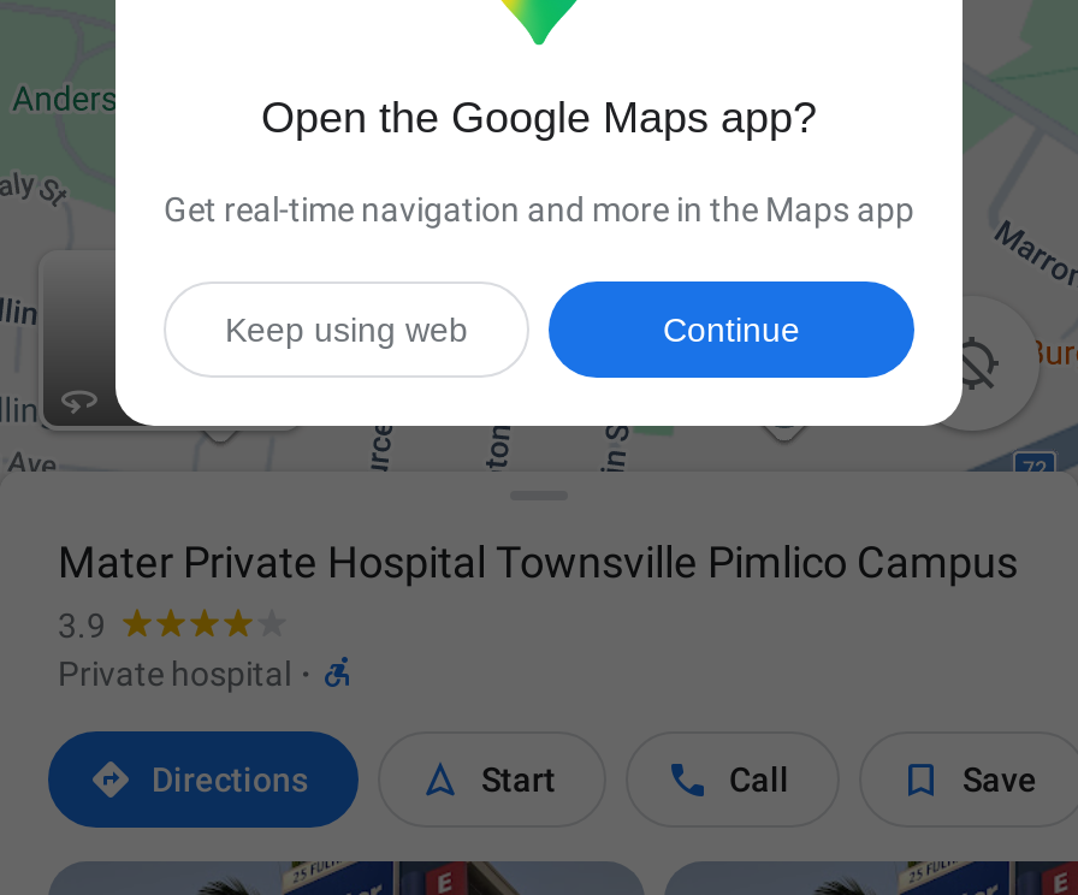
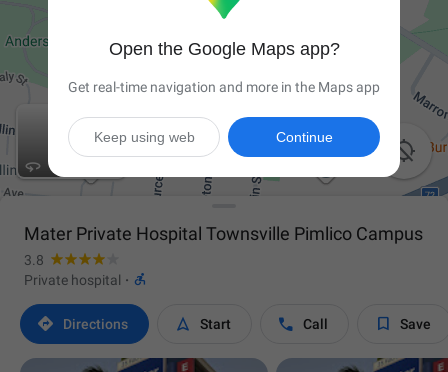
[58,606,106,645] 3.9 -> [24,252,44,268] 3.8

